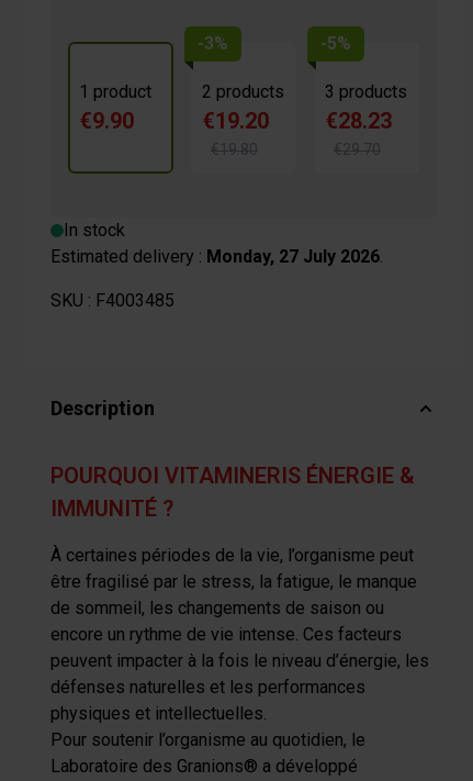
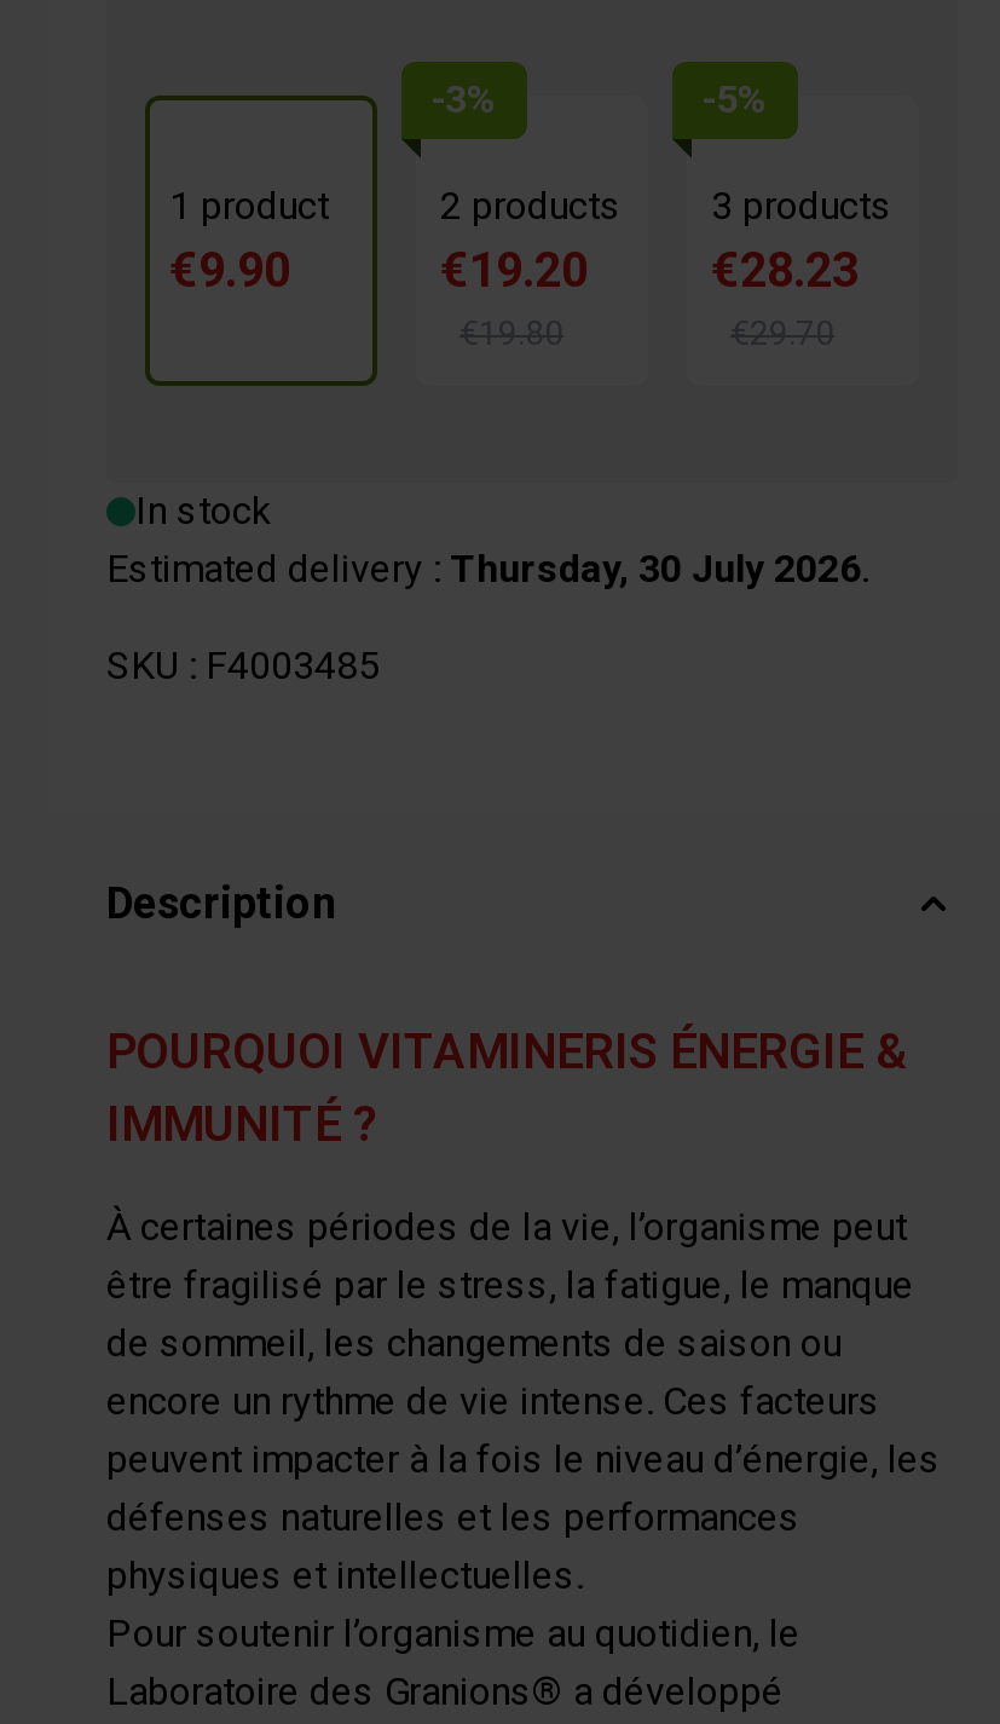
[50,246,383,267] Estimated delivery : Monday, 27 July 2026. -> [106,546,868,592] Estimated delivery : Thursday, 30 July 2026.

